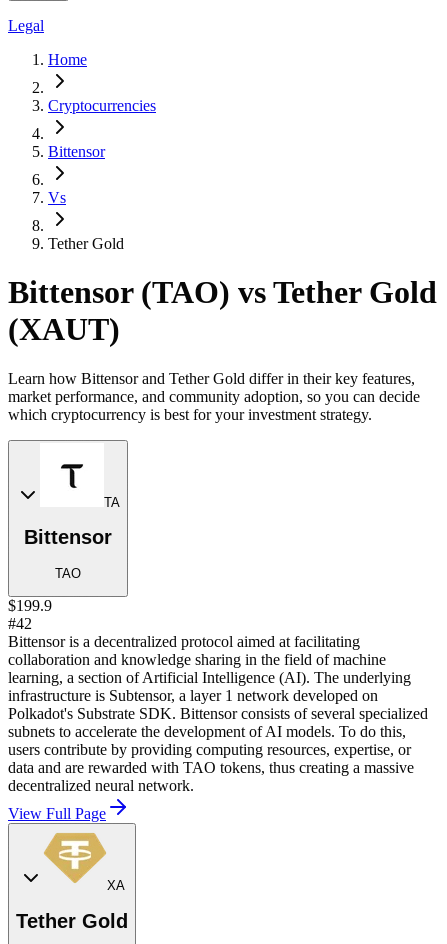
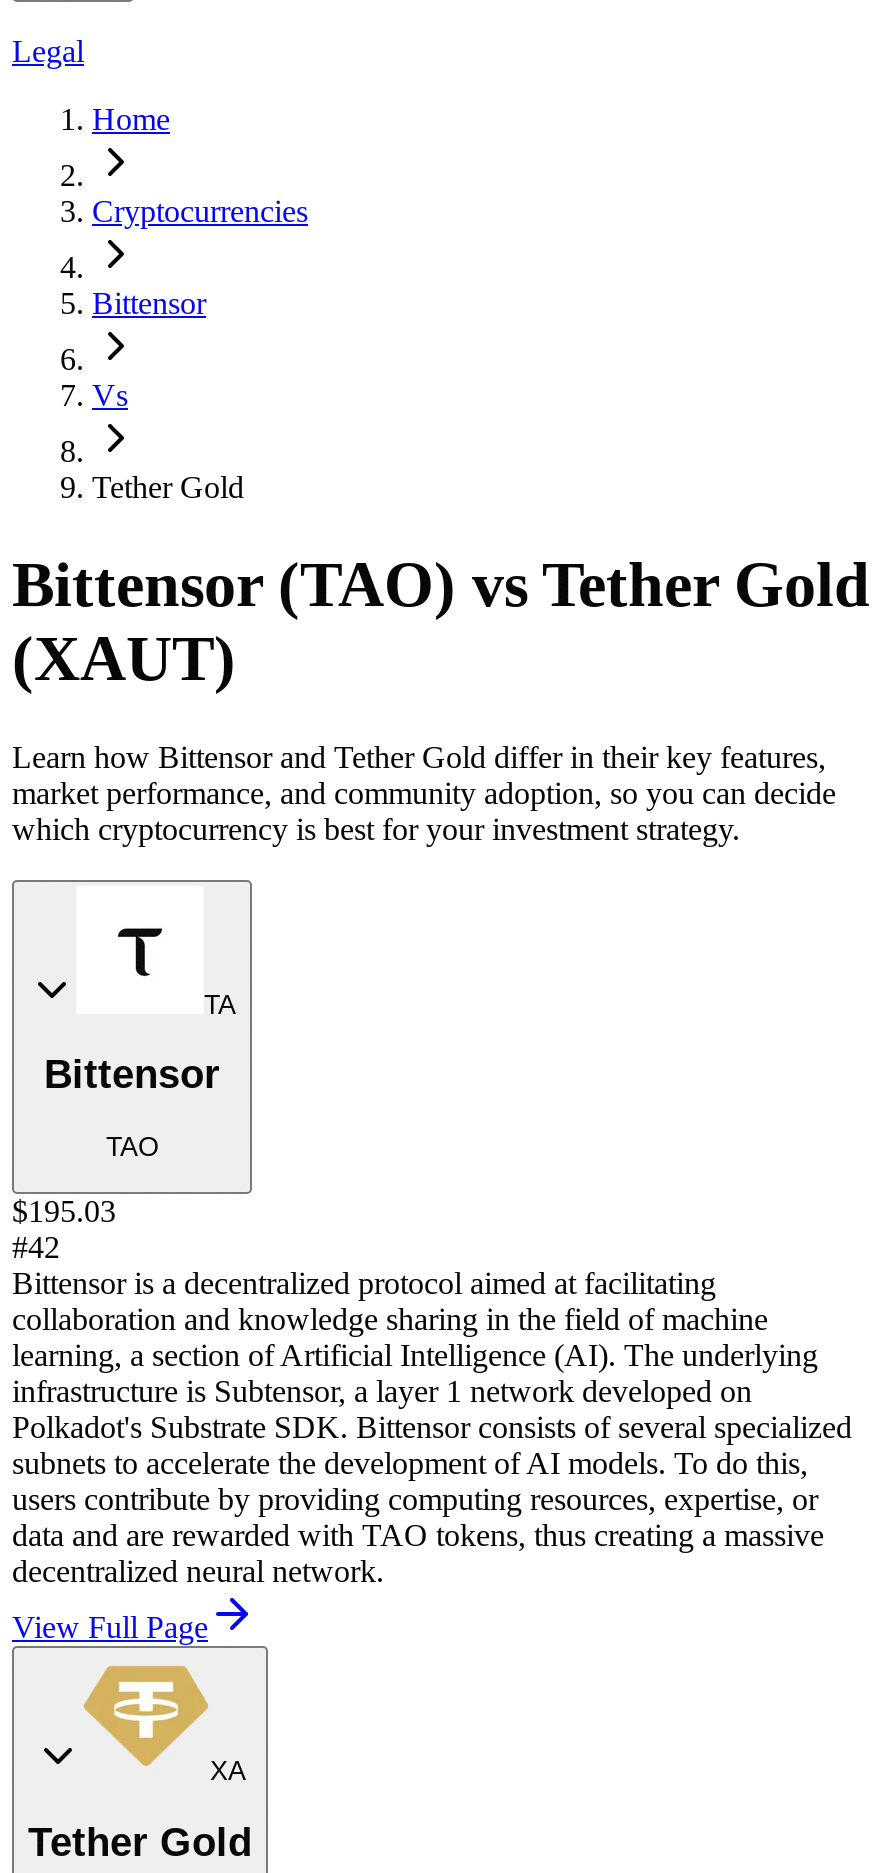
[8,597,52,614] $199.9 -> [12,1194,116,1228] $195.03

